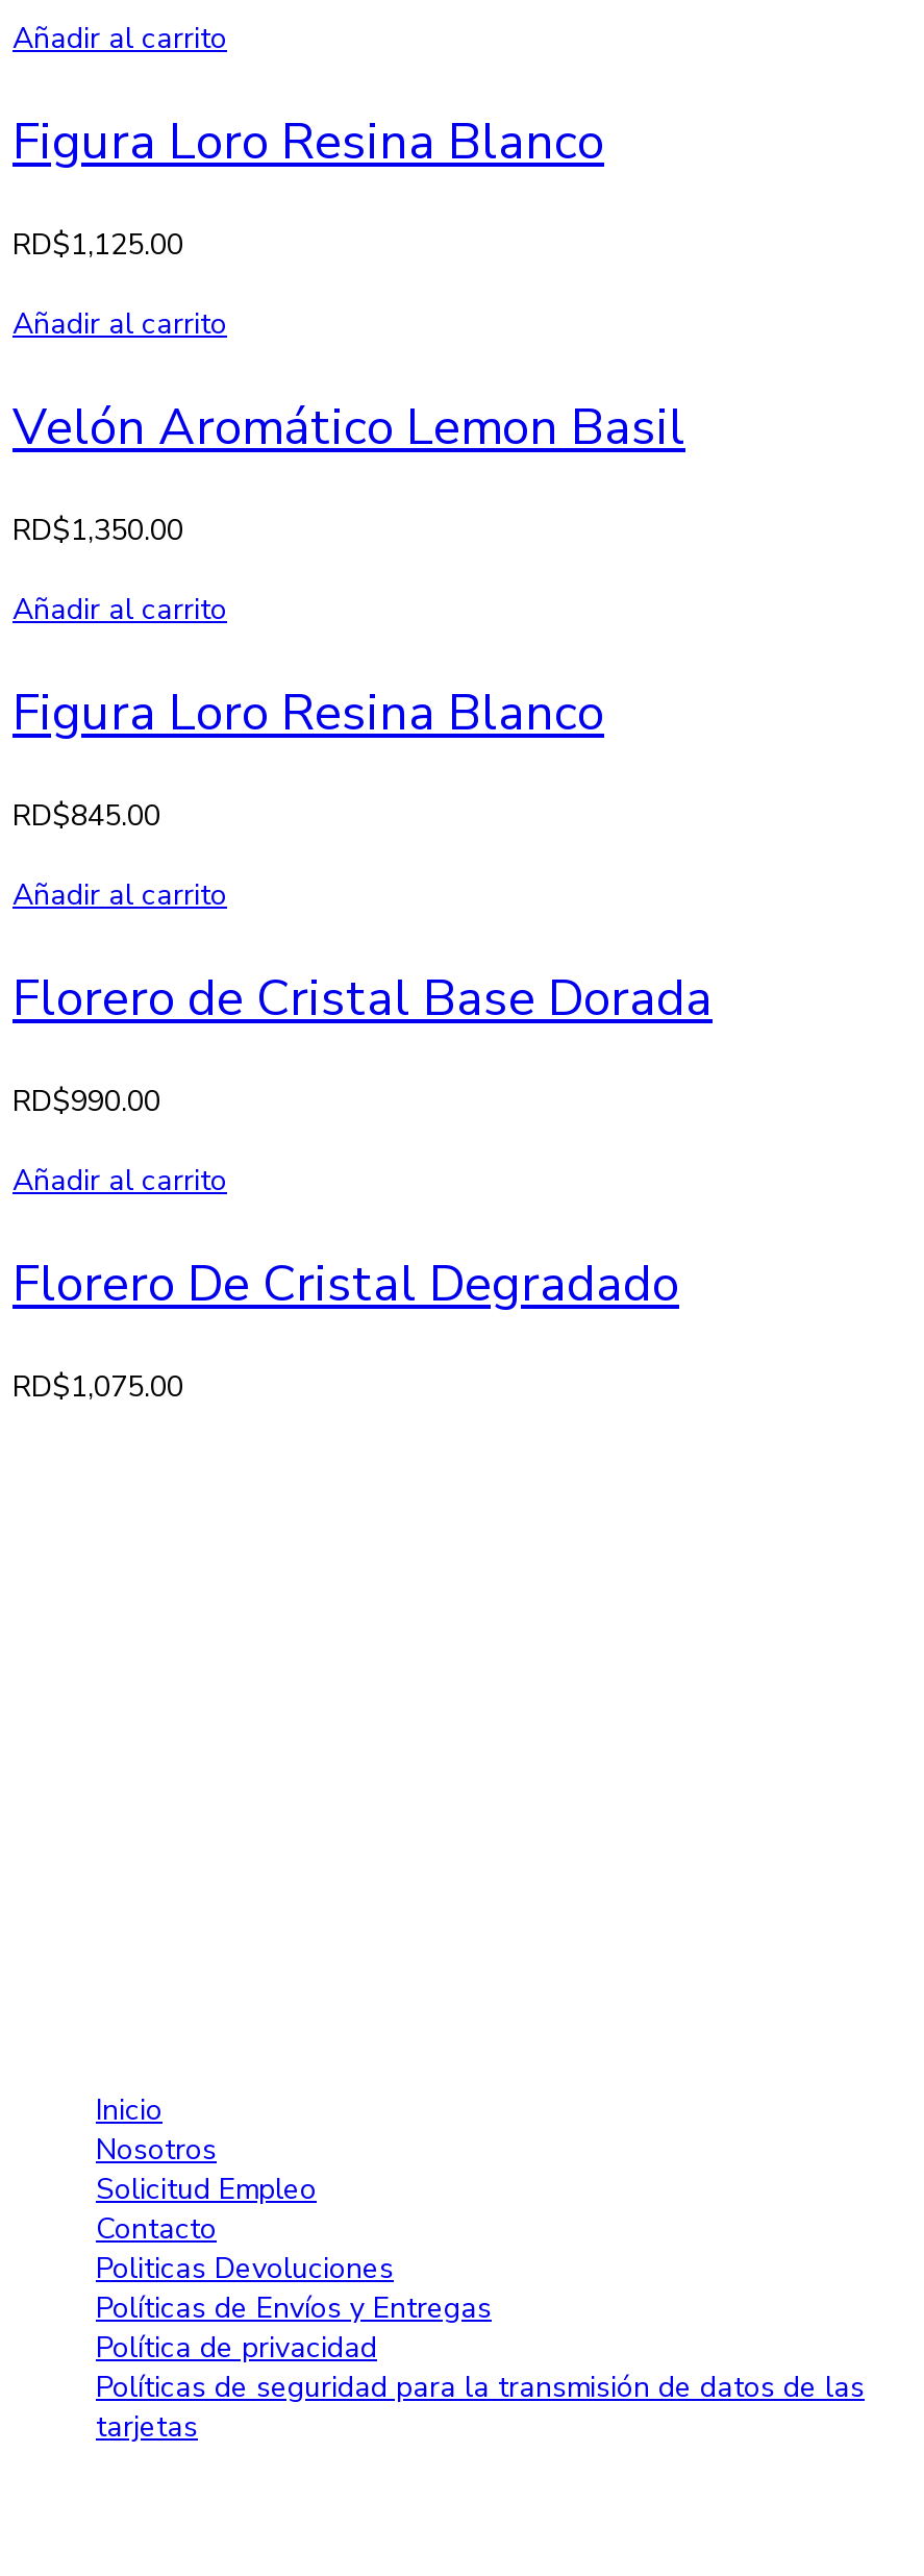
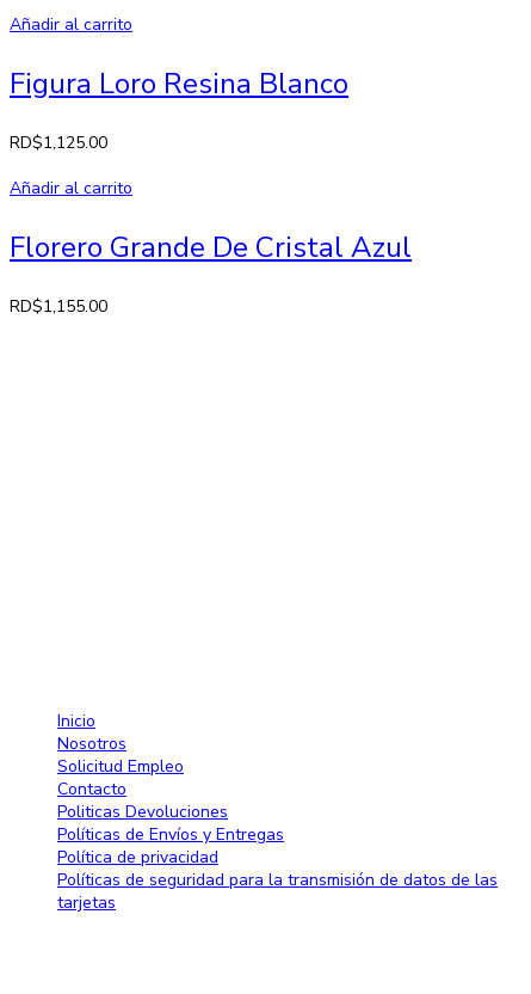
[13,393,713,1406] Velón Aromático Lemon Basil | RD$1,350.00 | Añadir al carrito | Figura Loro Resina Blanco | RD$845.00 | Añadir al carrito | Florero de Cristal Base Dorada | RD$990.00 | Añadir al carrito | Florero De Cristal Degradado | RD$1,075.00 -> [10,228,412,318] Florero Grande De Cristal Azul | RD$1,155.00

